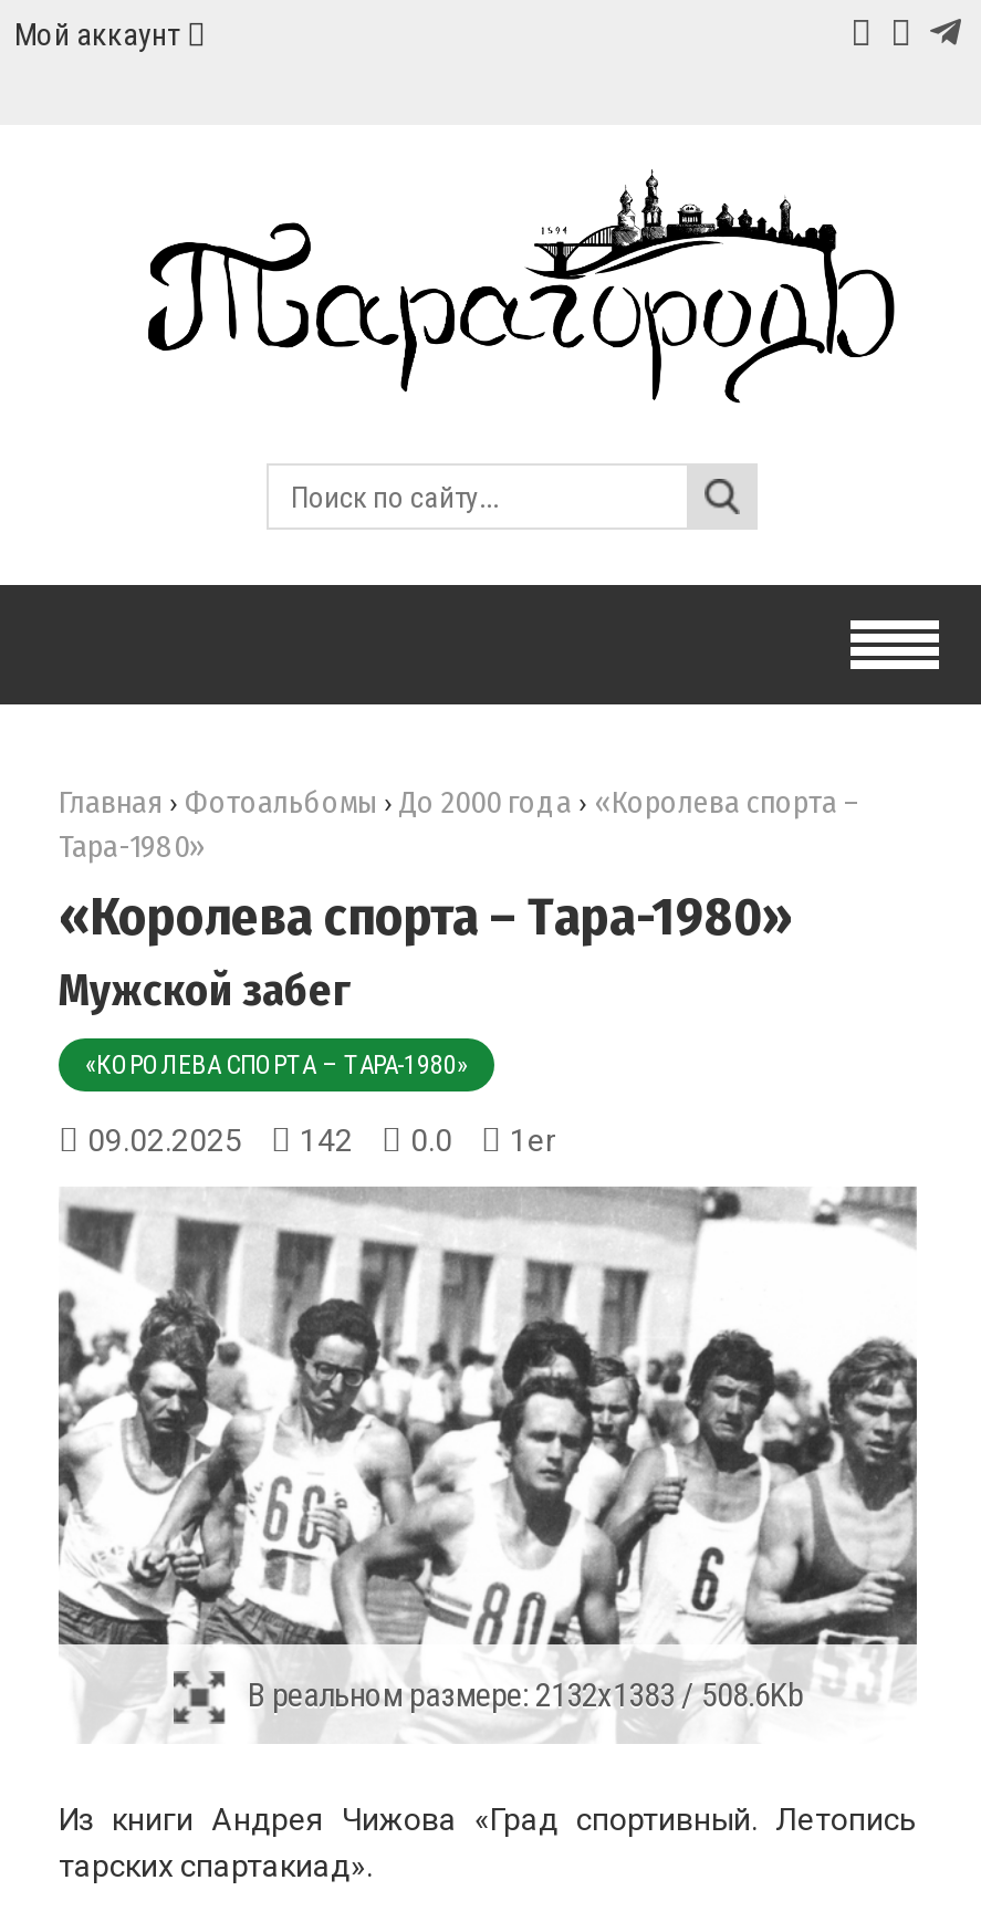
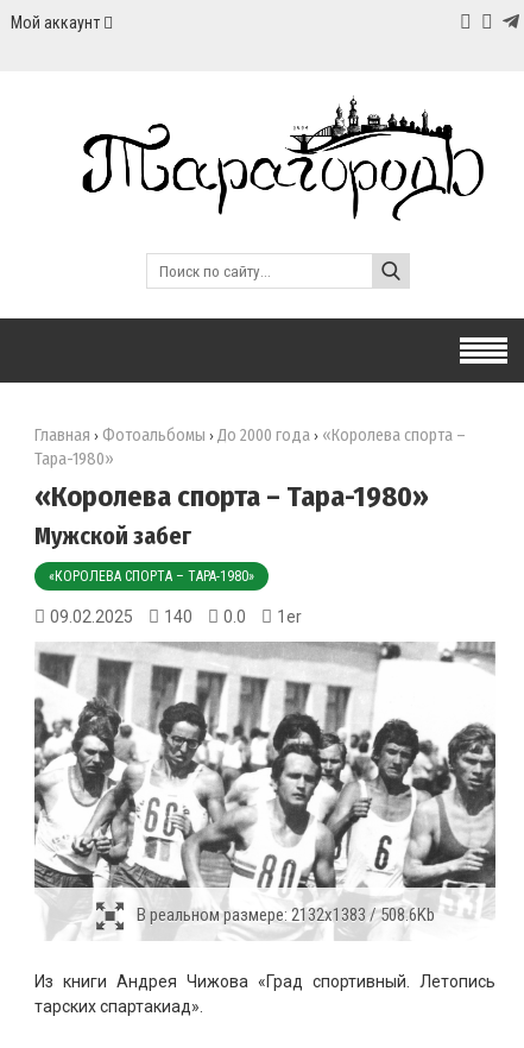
[87,1123,556,1158] 09.02.2025 142 0.0 1er -> [50,607,302,626] 09.02.2025 140 0.0 1er

